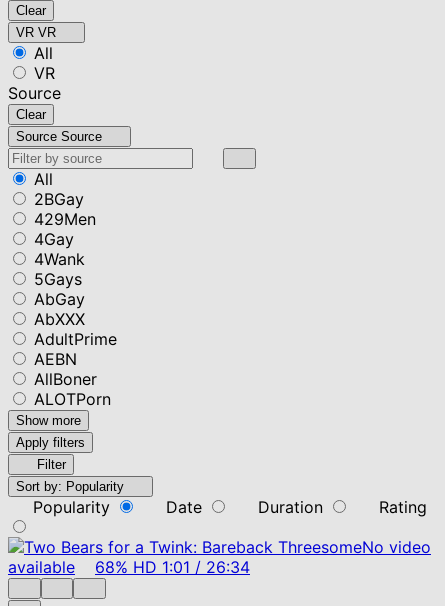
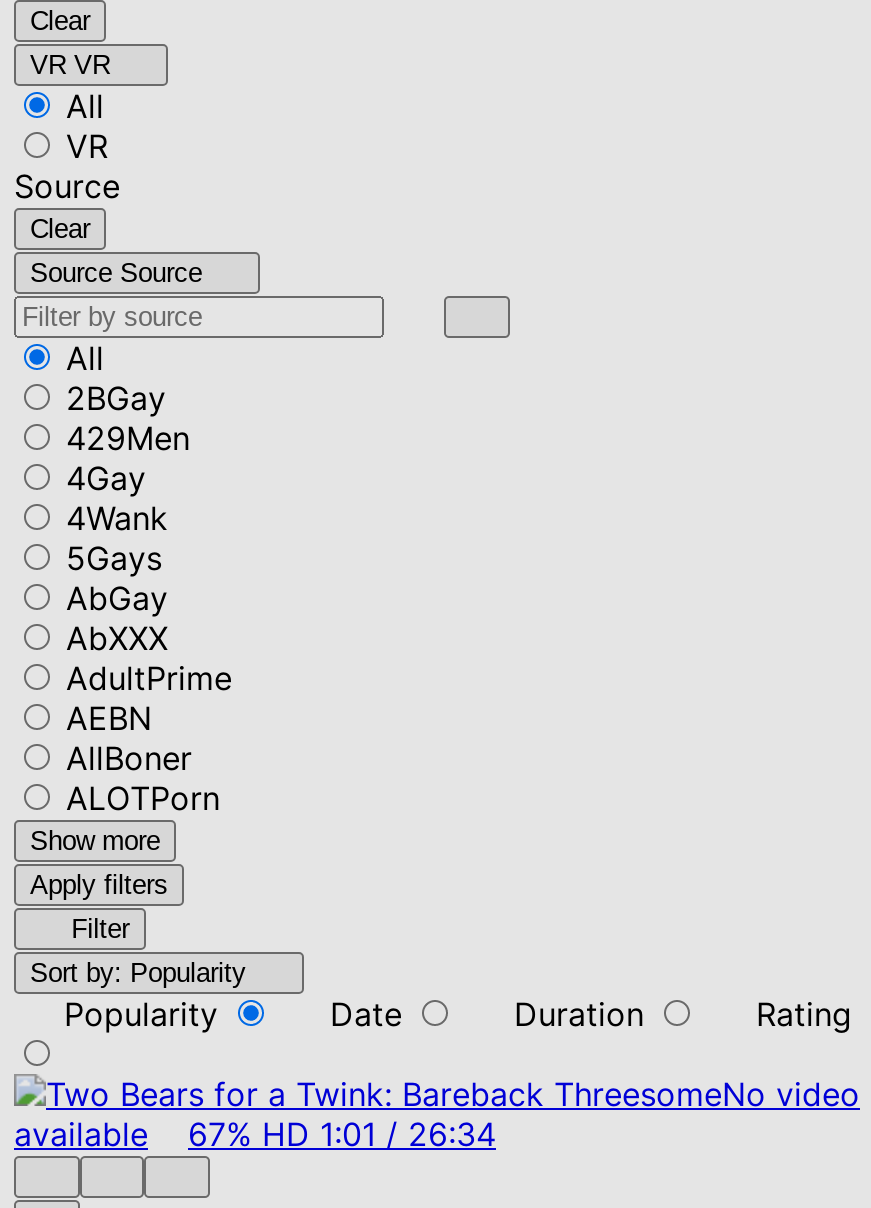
[8,557,250,577] available 68% HD 1:01 / 26:34 -> [14,1114,496,1154] available 67% HD 1:01 / 26:34

